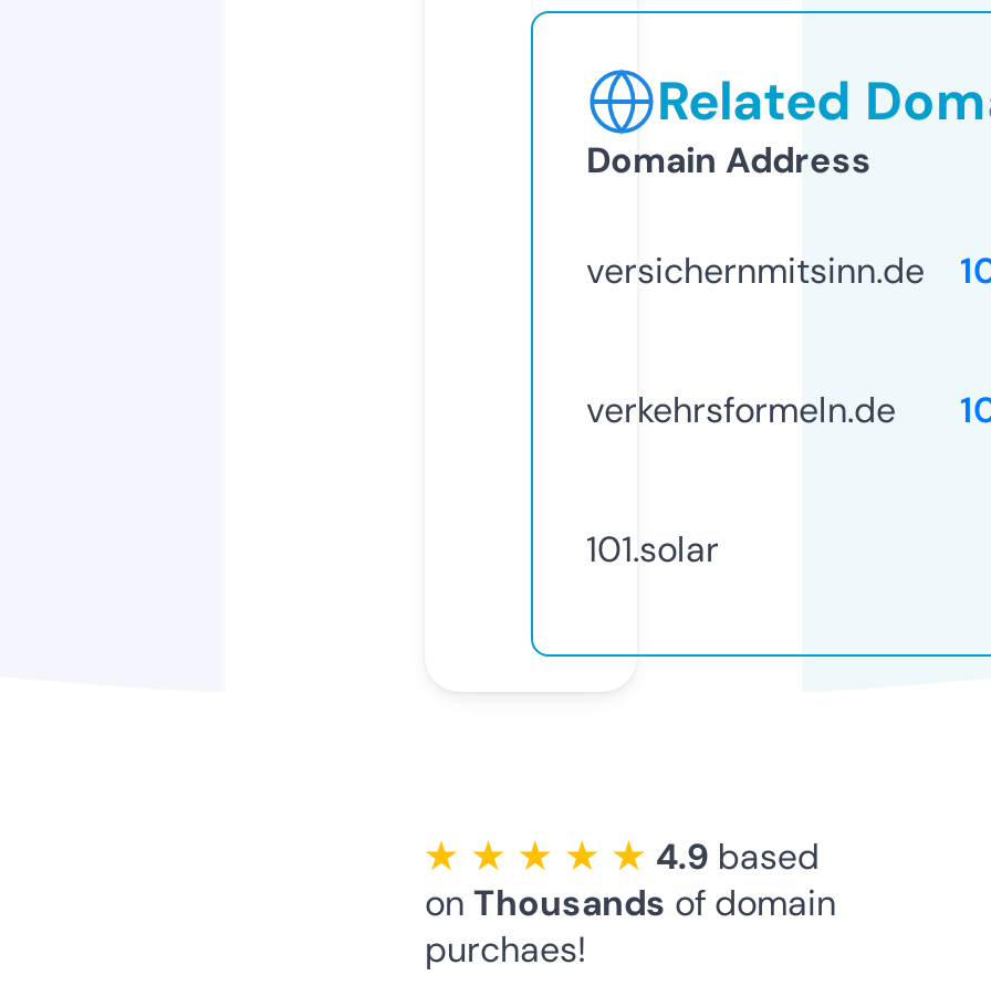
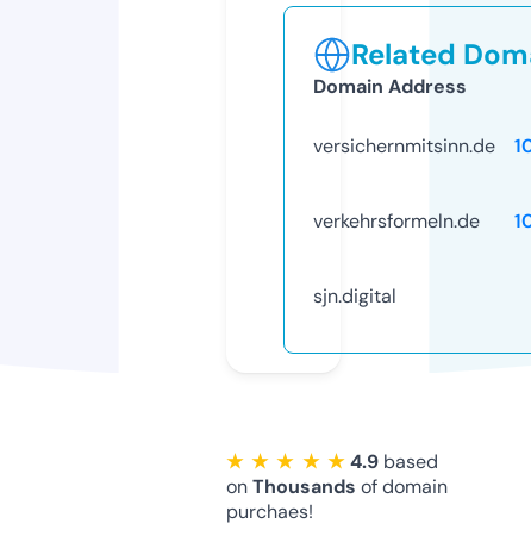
[586,526,719,572] 101.solar -> [313,283,396,308] sjn.digital

